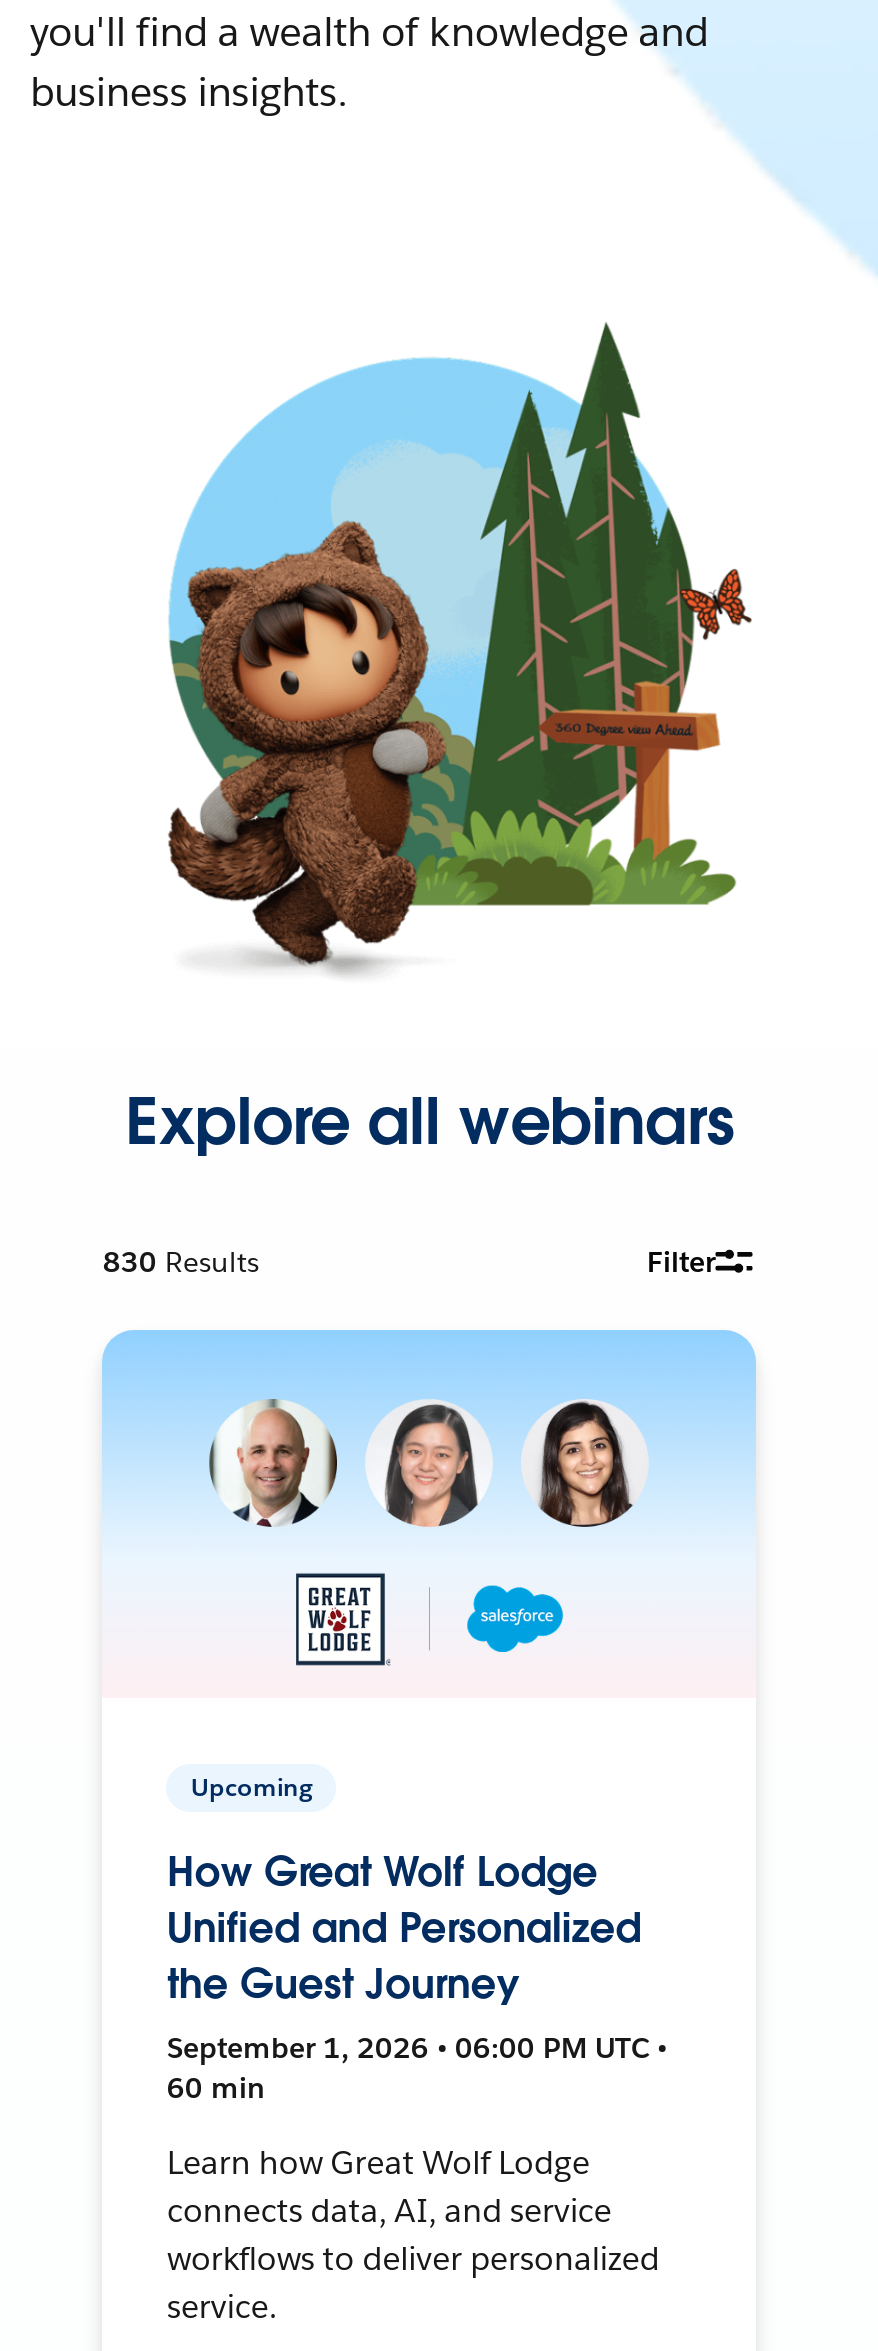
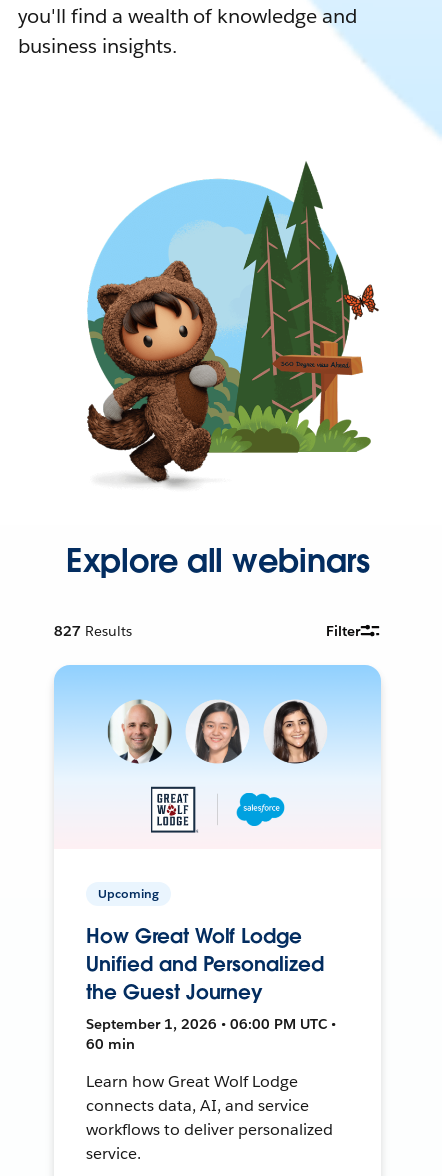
[103,1244,259,1280] 830 Results -> [54,622,132,640] 827 Results

